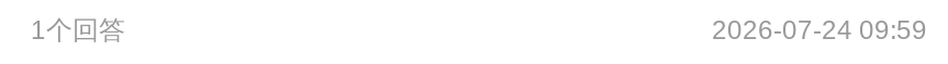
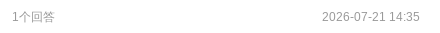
[712,15,927,46] 2026-07-24 09:59 -> [322,10,420,24] 2026-07-21 14:35

